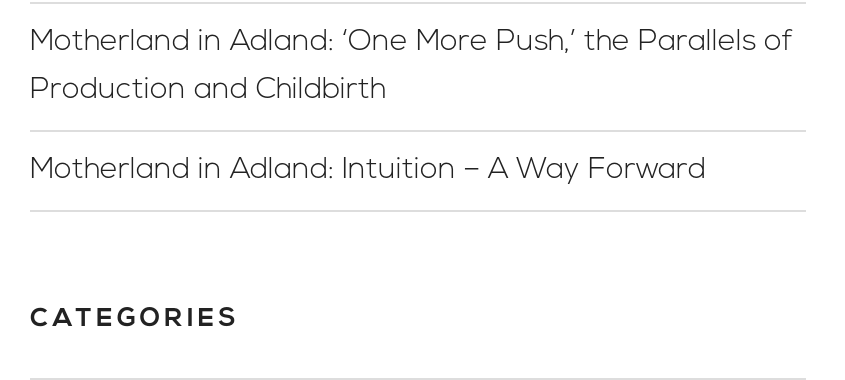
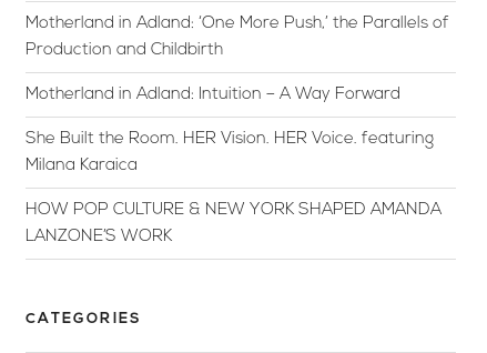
none -> [26,131,442,245] She Built the Room. HER Vision. HER Voice. featuring | Milana Karaica | HOW POP CULTURE & NEW YORK SHAPED AMANDA | LANZONE’S WORK

